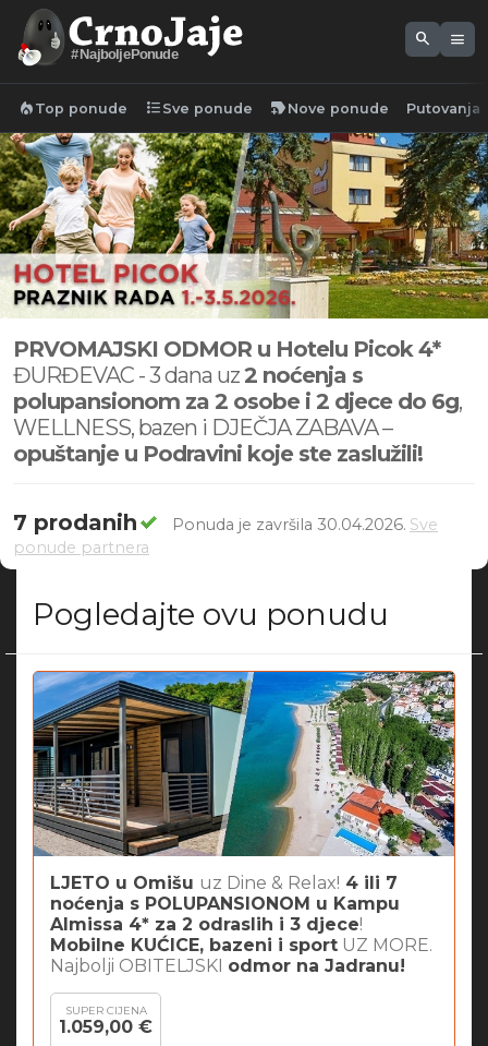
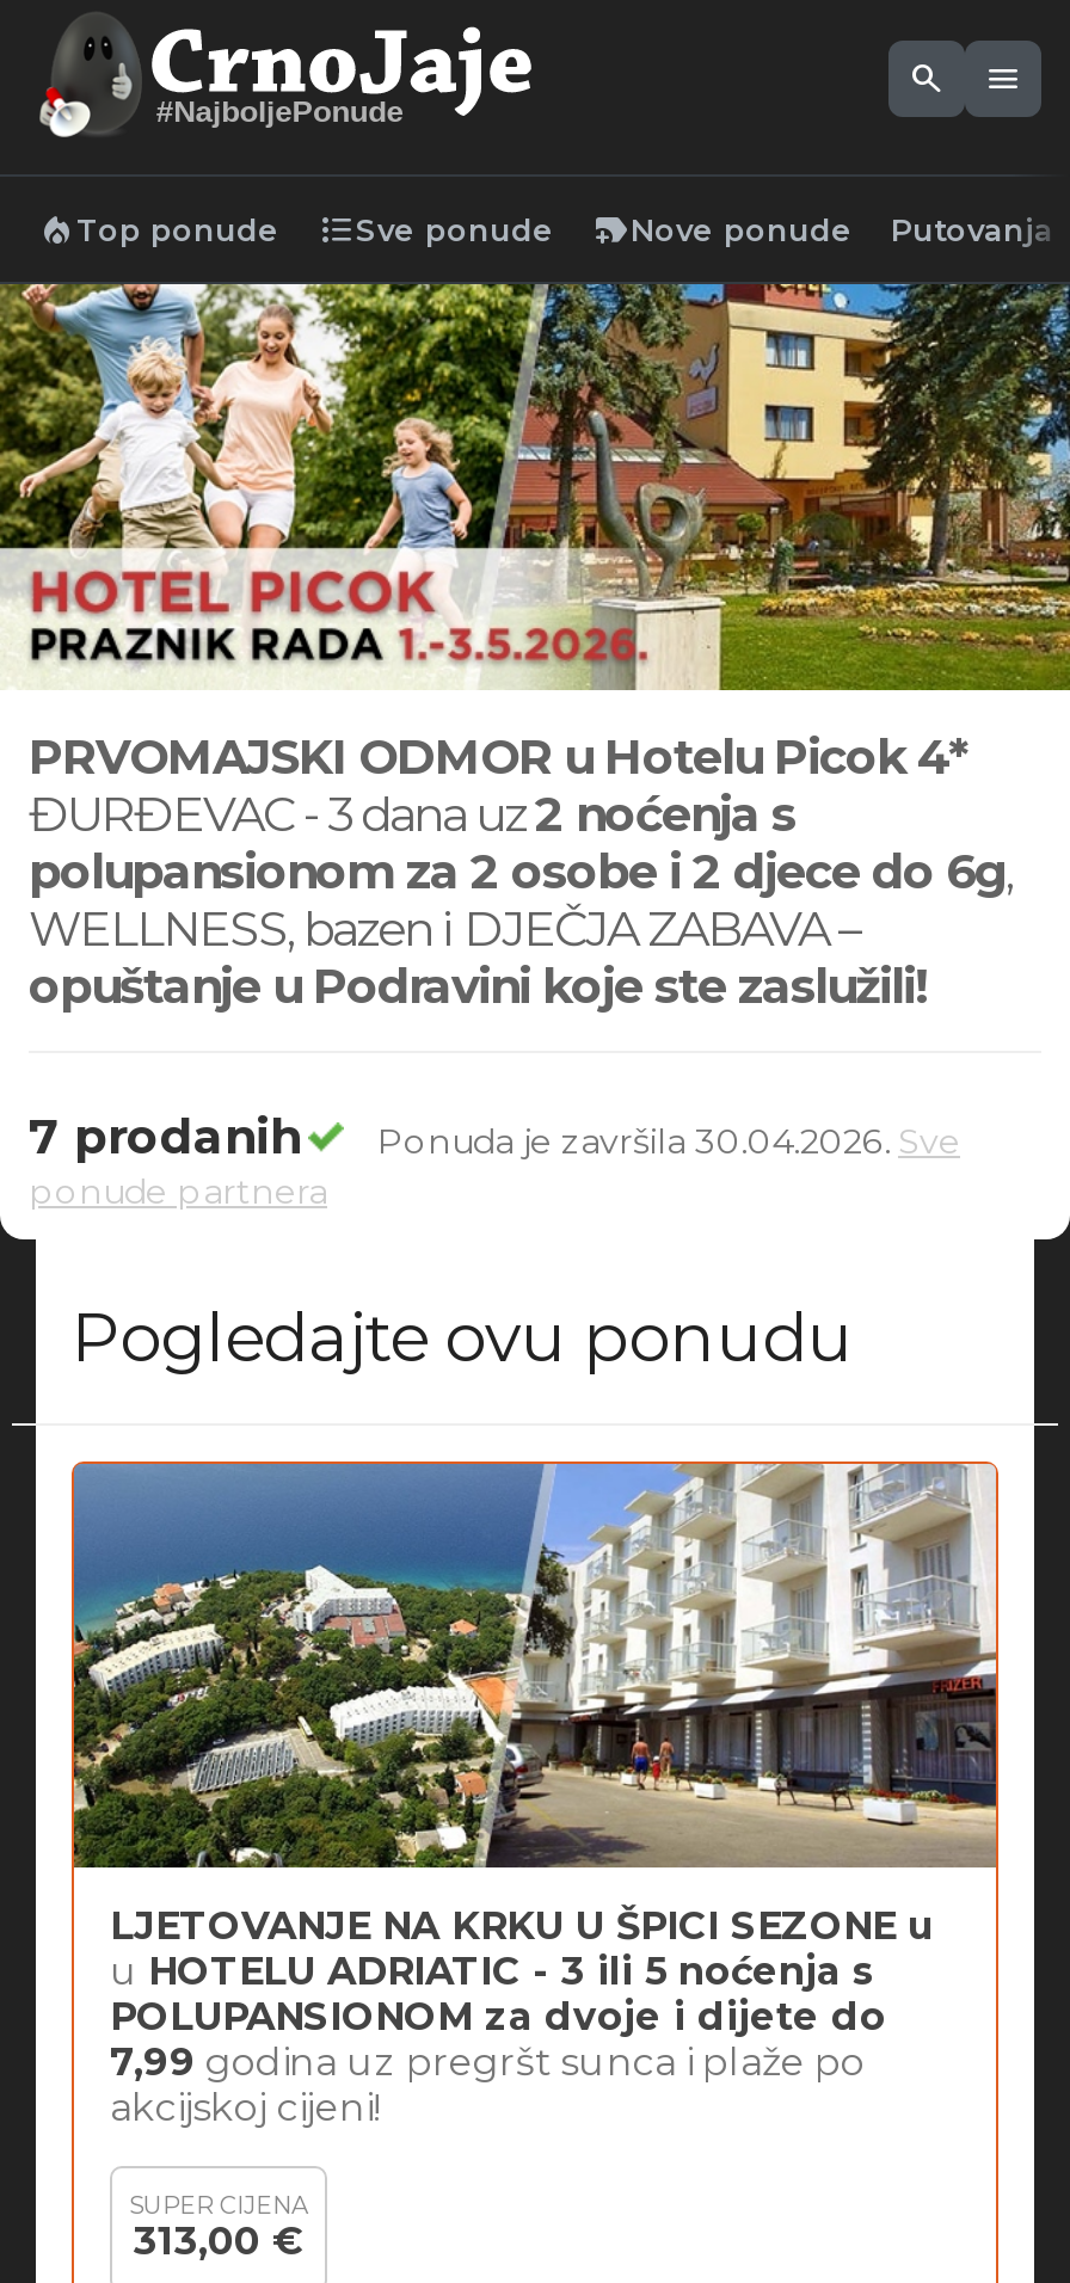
[33,671,455,976] [image] | LJETO u Omišu uz Dine & Relax! 4 ili 7 | noćenja s POLUPANSIONOM u Kampu | Almissa 4* za 2 odraslih i 3 djece! | Mobilne KUĆICE, bazeni i sport UZ MORE. | Najbolji OBITELJSKI odmor na Jadranu! -> [72,1462,998,2130] [image] | LJETOVANJE NA KRKU U ŠPICI SEZONE u | u HOTELU ADRIATIC - 3 ili 5 noćenja s | POLUPANSIONOM za dvoje i dijete do | 7,99 godina uz pregršt sunca i plaže po | akcijskoj cijeni!
[59,1017,152,1037] 1.059,00 € -> [134,2219,303,2264] 313,00 €

